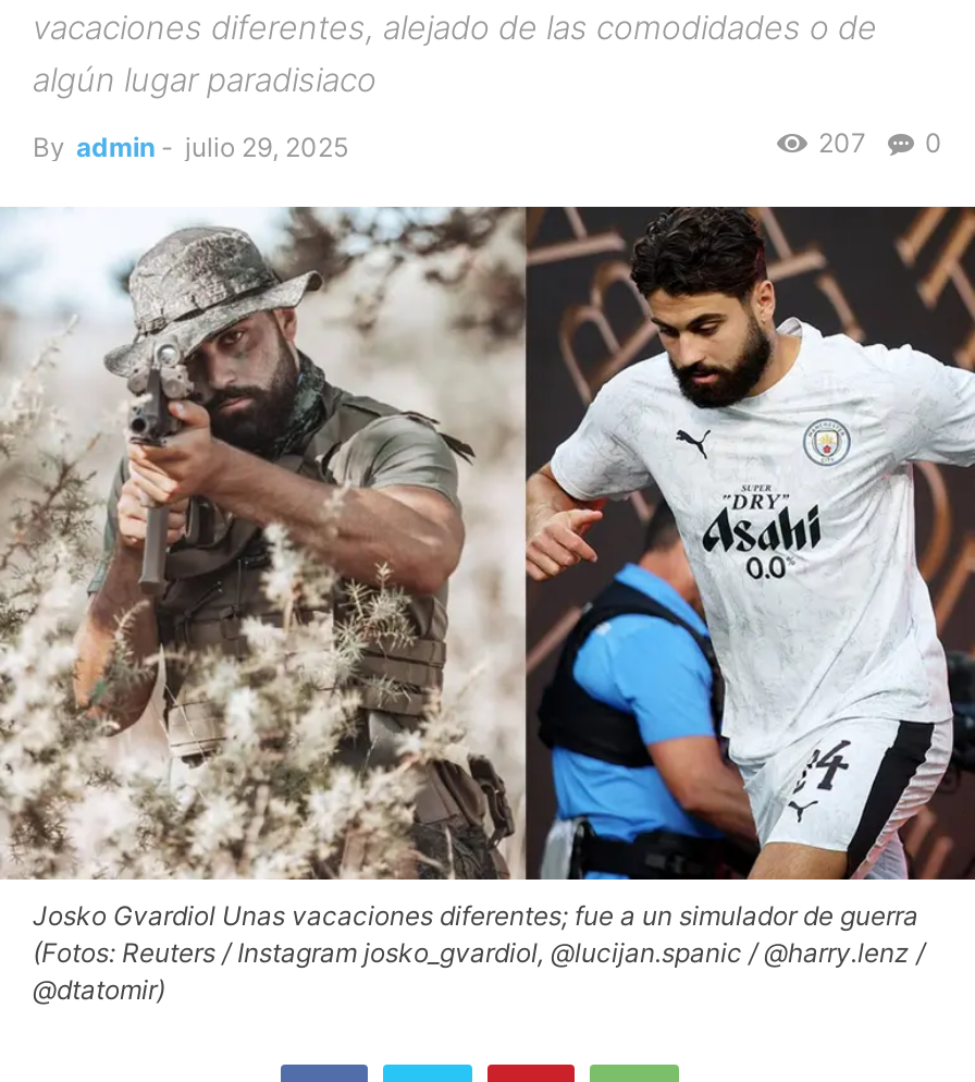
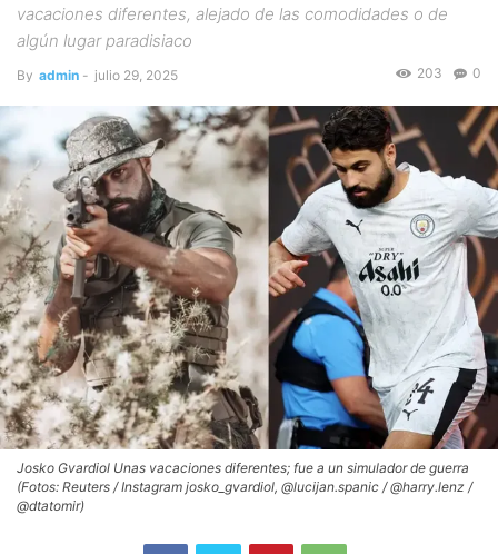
[818,126,942,159] 207 0 -> [417,65,481,81] 203 0

